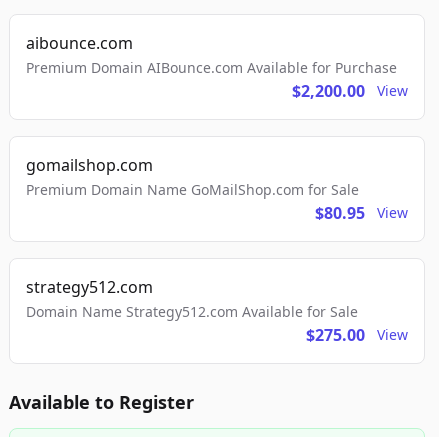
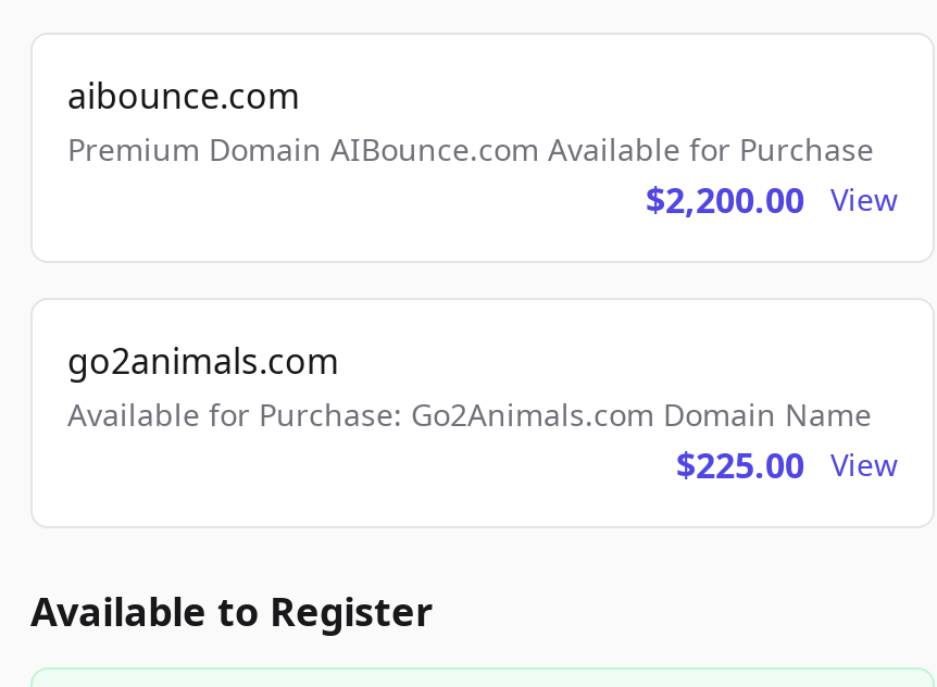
[26,154,408,346] gomailshop.com | Premium Domain Name GoMailShop.com for Sale | $80.95 | View | strategy512.com | Domain Name Strategy512.com Available for Sale | $275.00 -> [67,337,872,490] go2animals.com | Available for Purchase: Go2Animals.com Domain Name | $225.00

